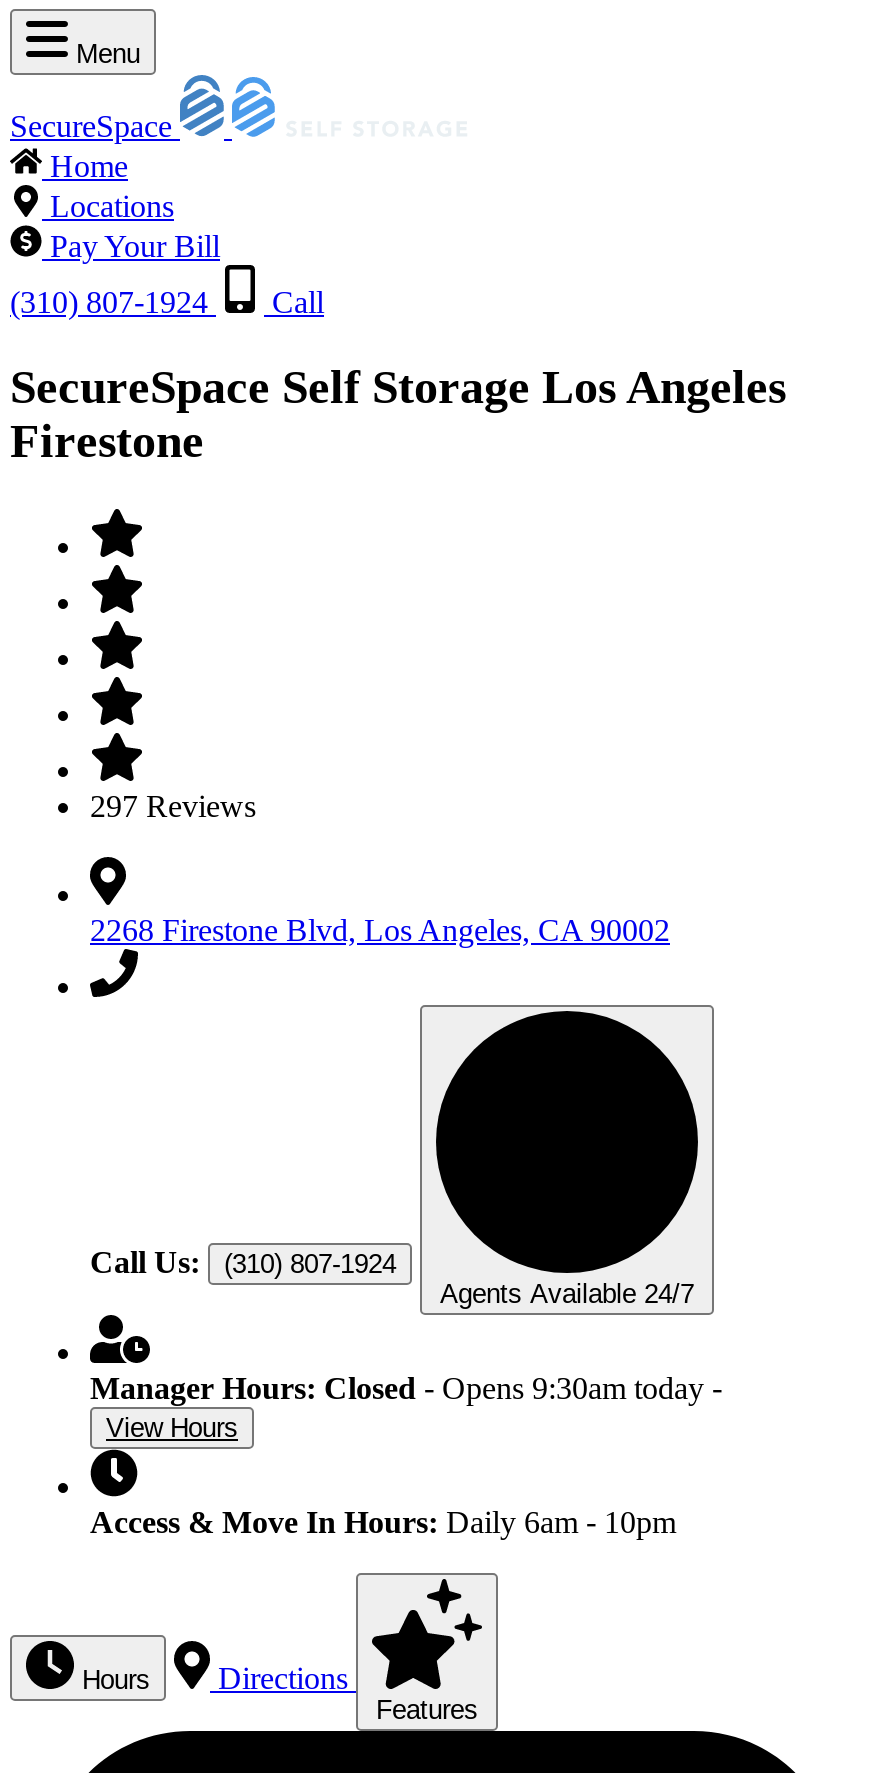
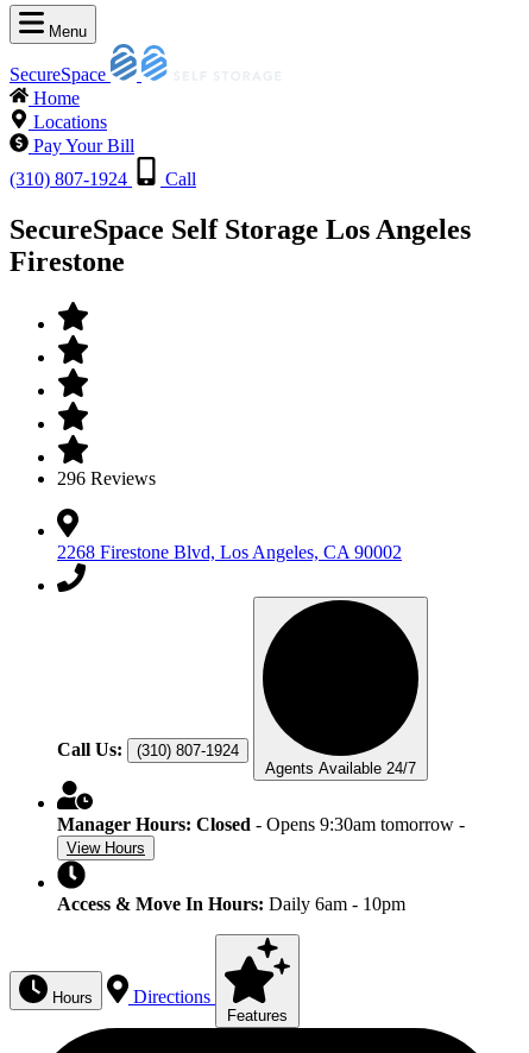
[90,789,256,823] 297 Reviews -> [57,468,156,488] 296 Reviews
[90,1371,722,1405] Manager Hours: Closed - Opens 9:30am today - -> [57,814,465,834] Manager Hours: Closed - Opens 9:30am tomorrow -

